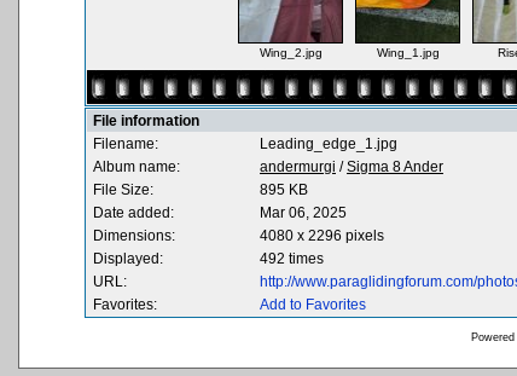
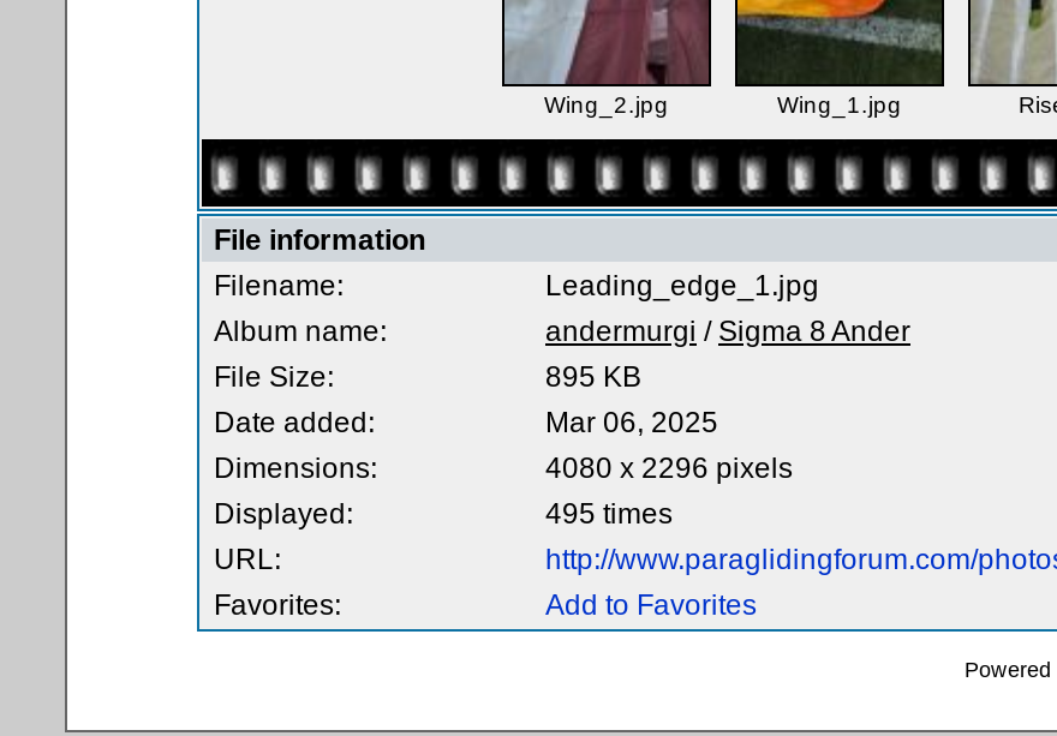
[260,250,324,267] 492 times -> [545,497,673,531] 495 times

